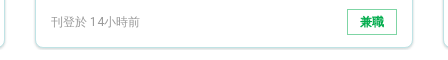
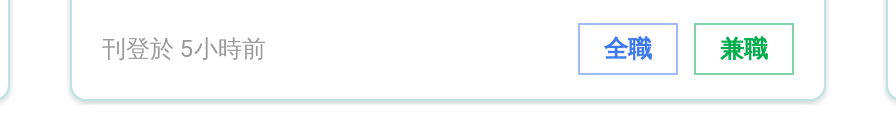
[51,14,140,28] 刊登於 14小時前 -> [102,34,652,62] 刊登於 5小時前 | 全職

